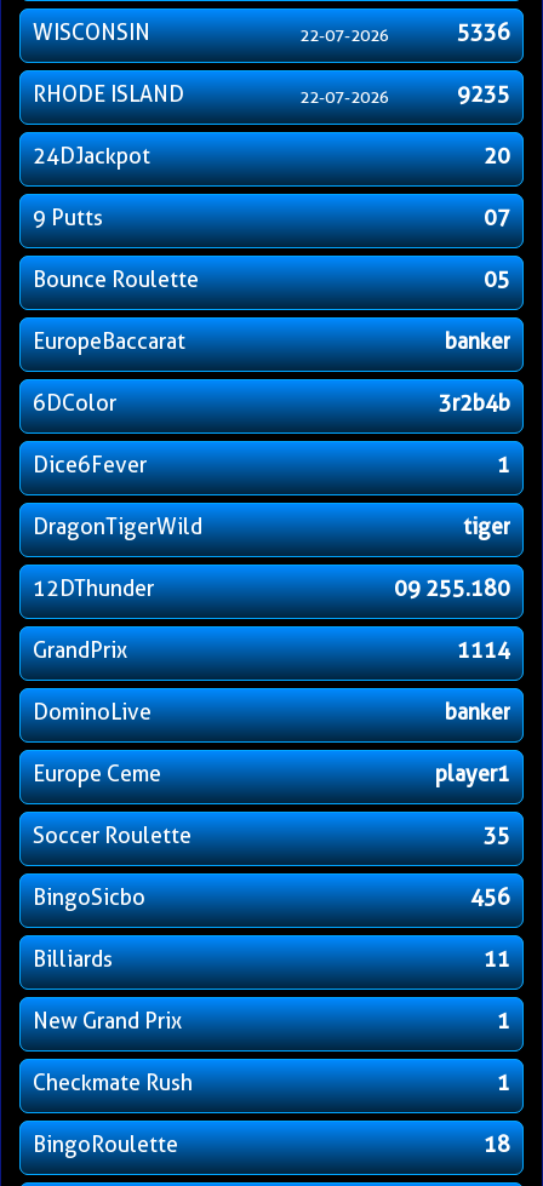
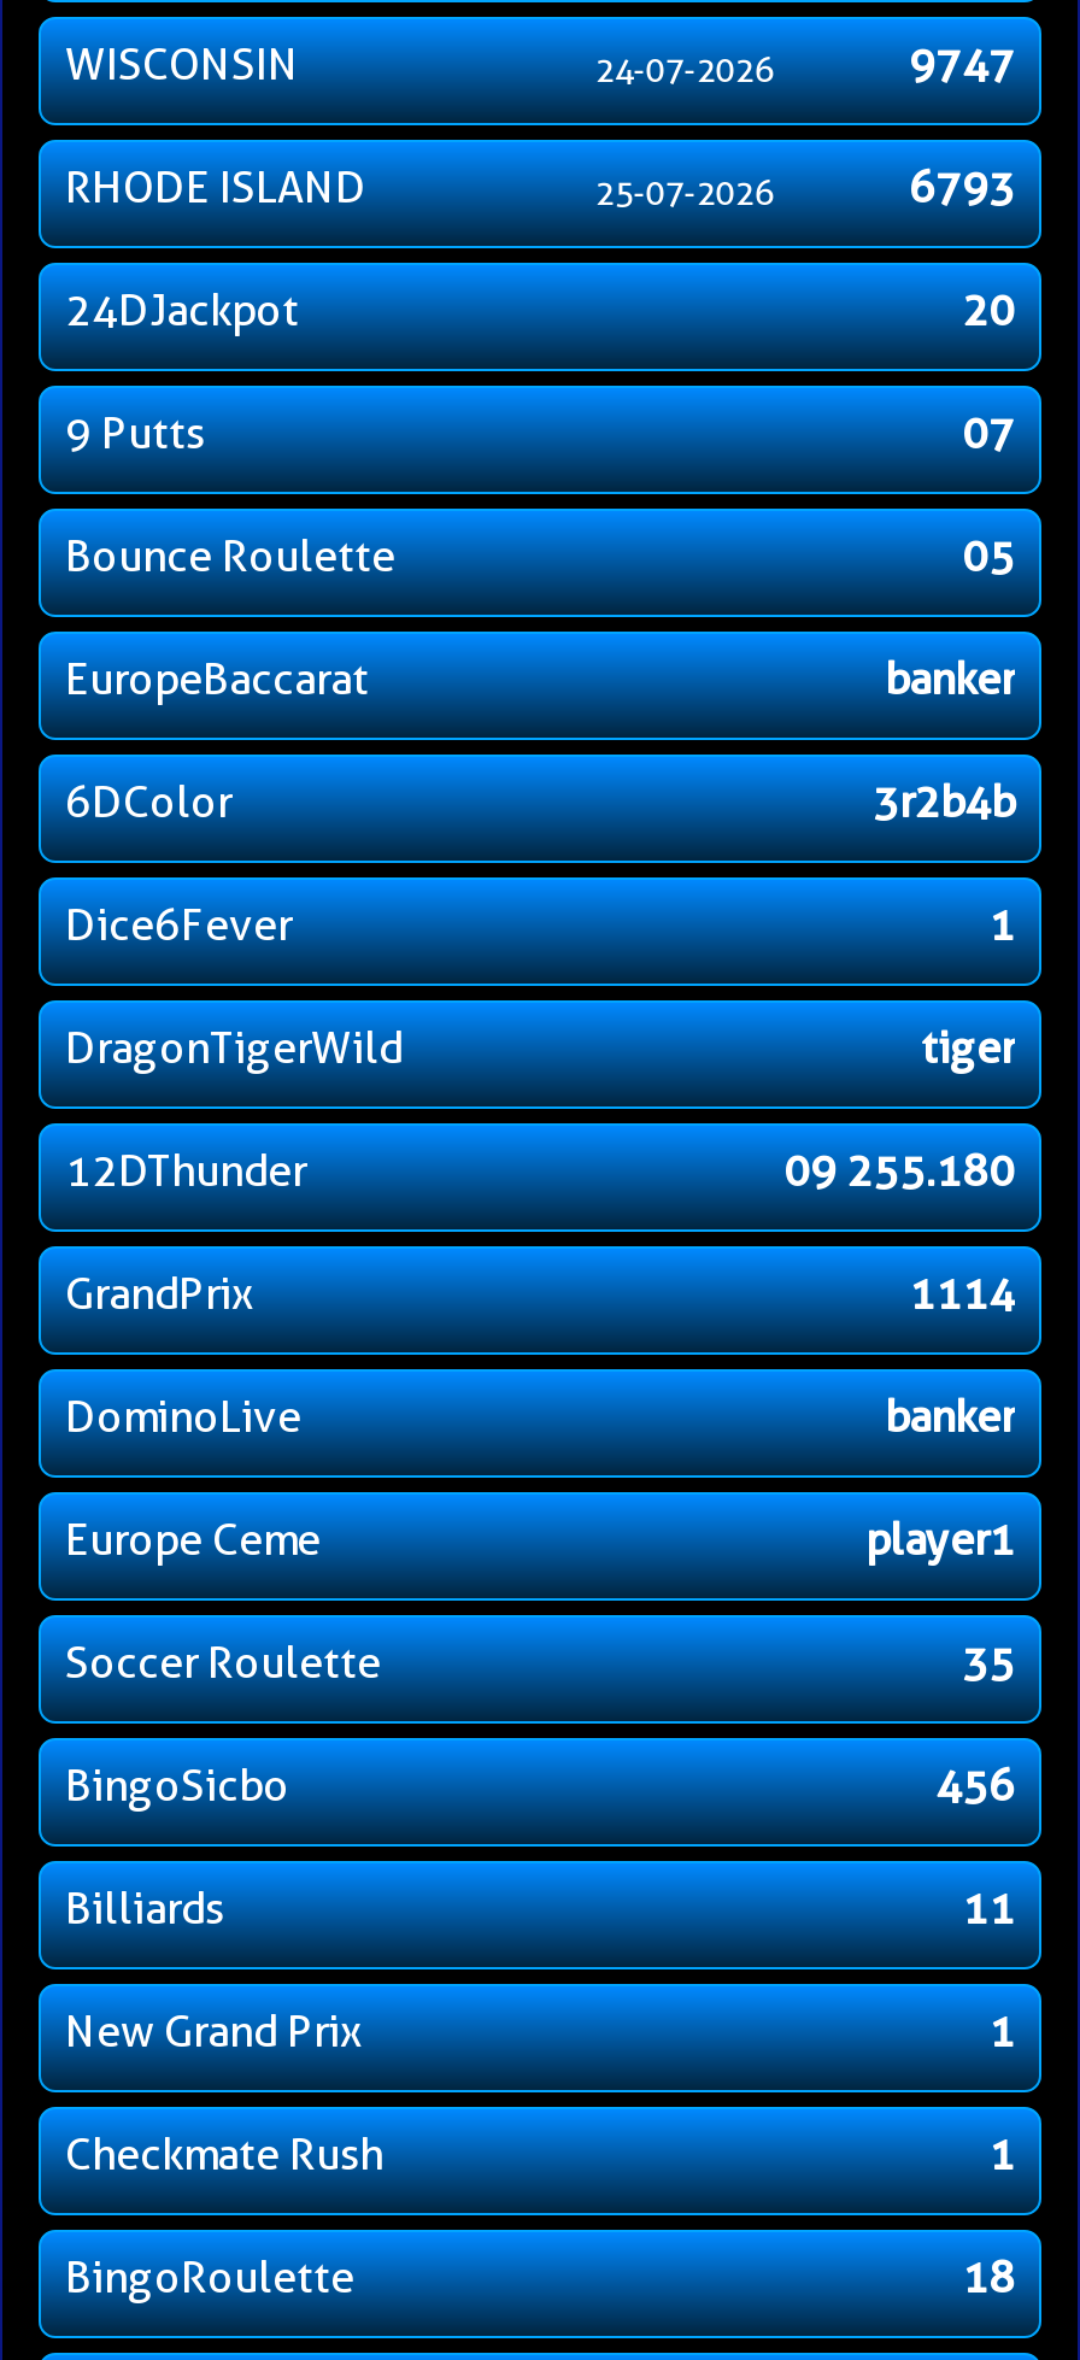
[299,26,389,45] 22-07-2026 -> [595,52,773,90] 24-07-2026
[457,20,510,45] 5336 -> [909,40,1015,90] 9747
[299,88,389,107] 22-07-2026 -> [595,175,773,213] 25-07-2026
[457,82,510,107] 9235 -> [909,162,1015,213] 6793

